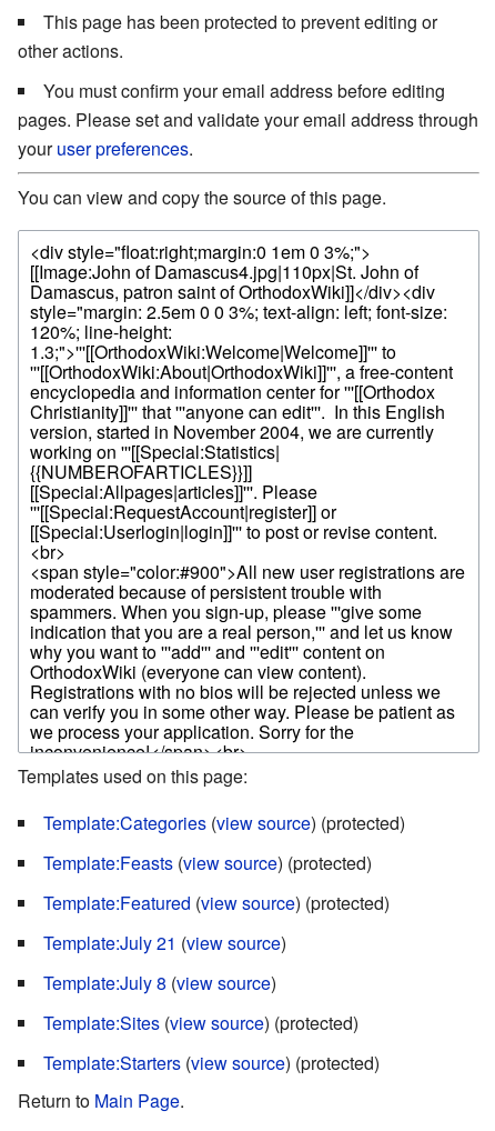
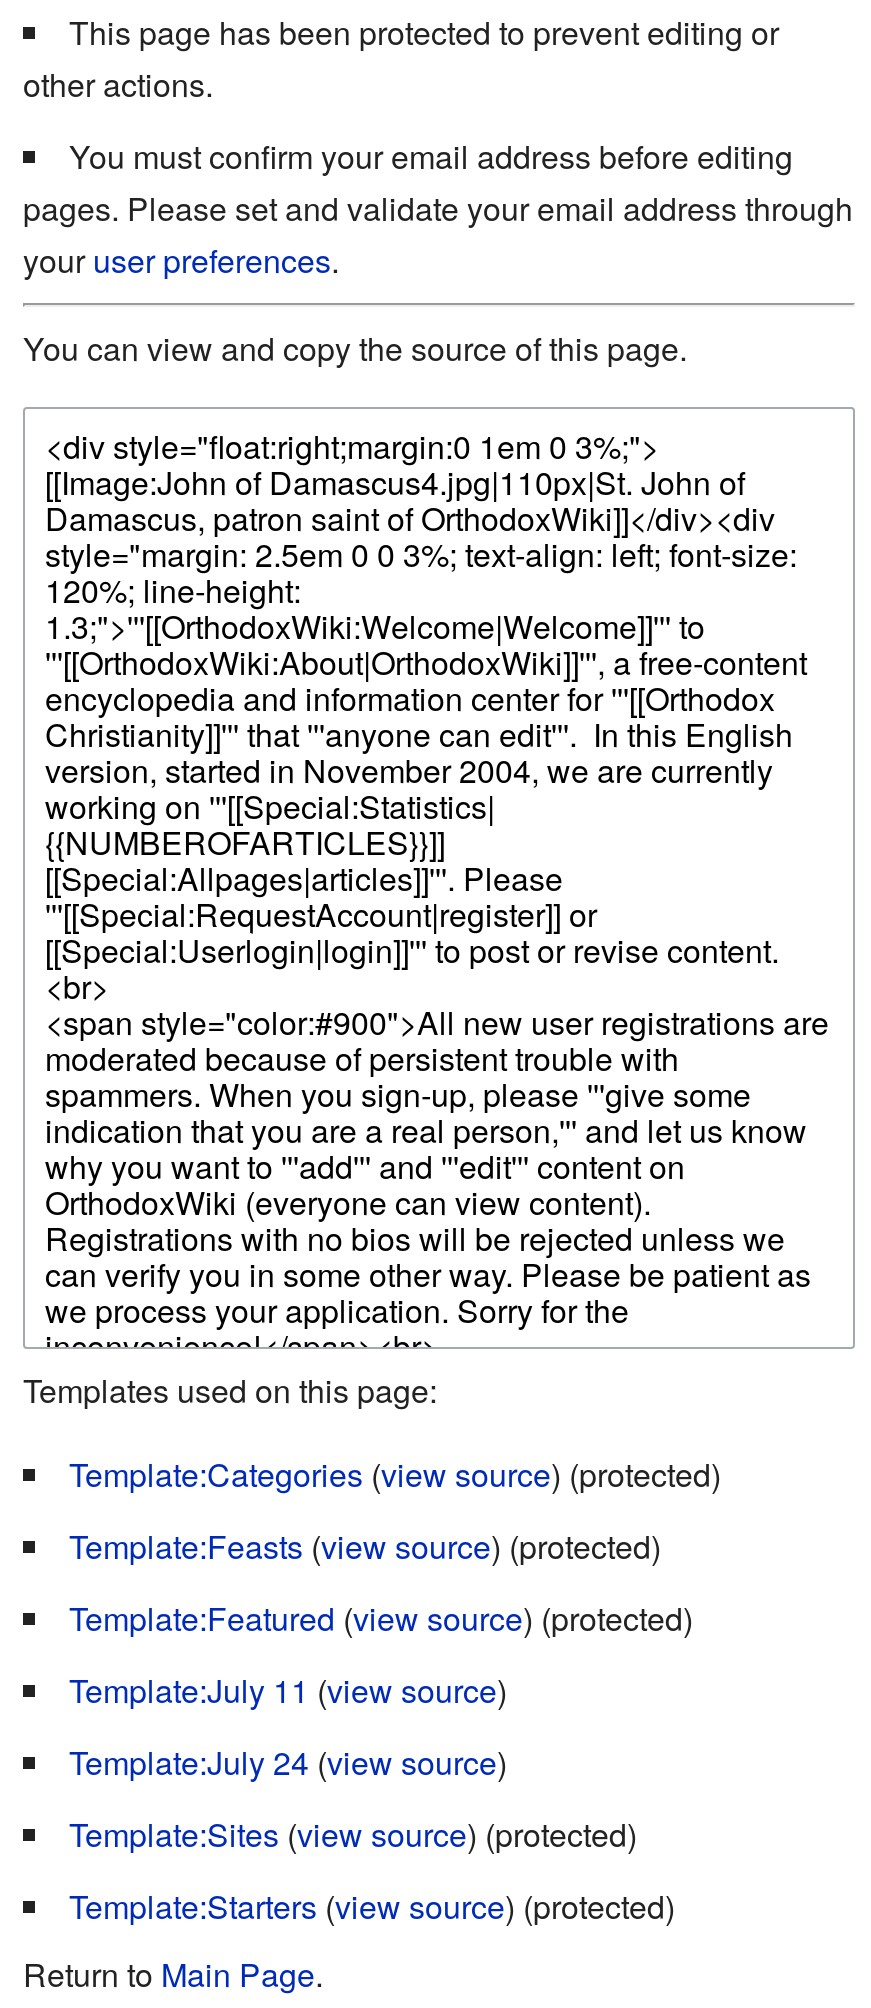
[43,930,286,955] Template:July 21 (view source) -> [69,1667,507,1713] Template:July 11 (view source)
[43,970,276,995] Template:July 8 (view source) -> [69,1739,507,1785] Template:July 24 (view source)

